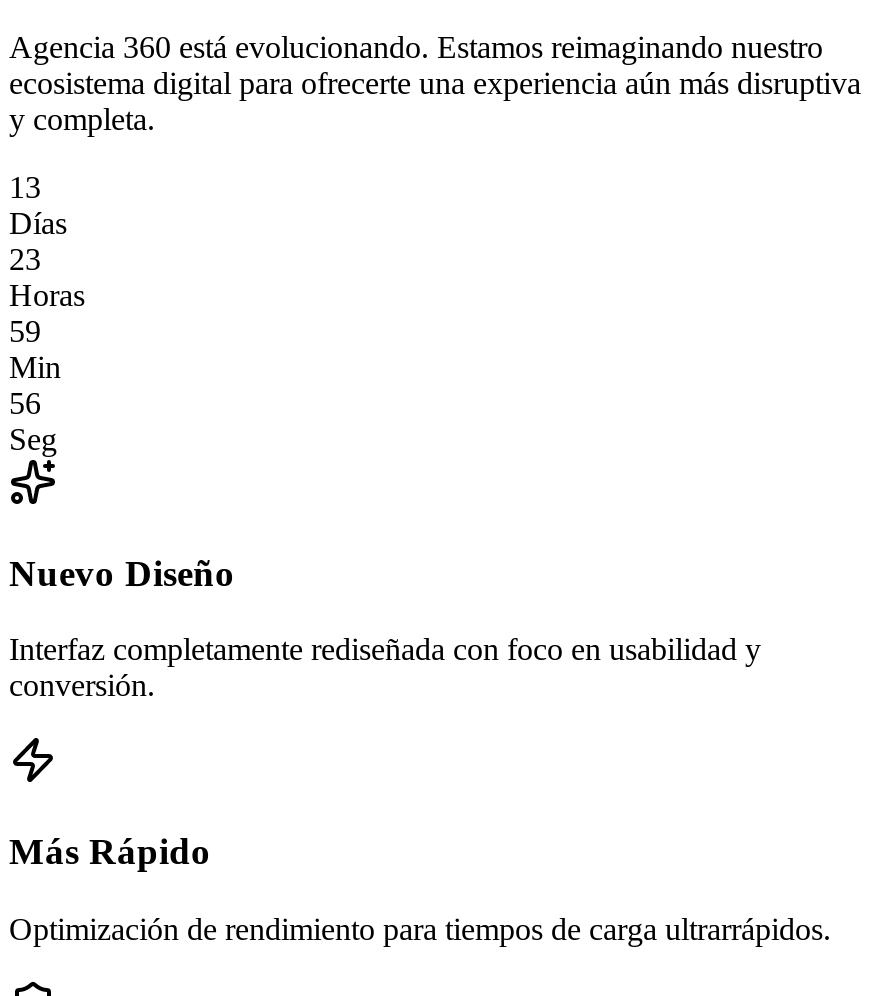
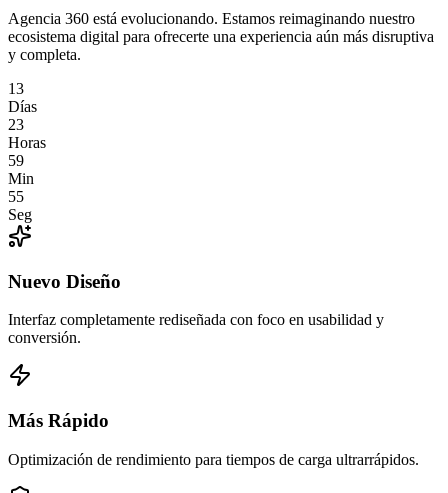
[9,386,41,420] 56 -> [8,188,24,205] 55

